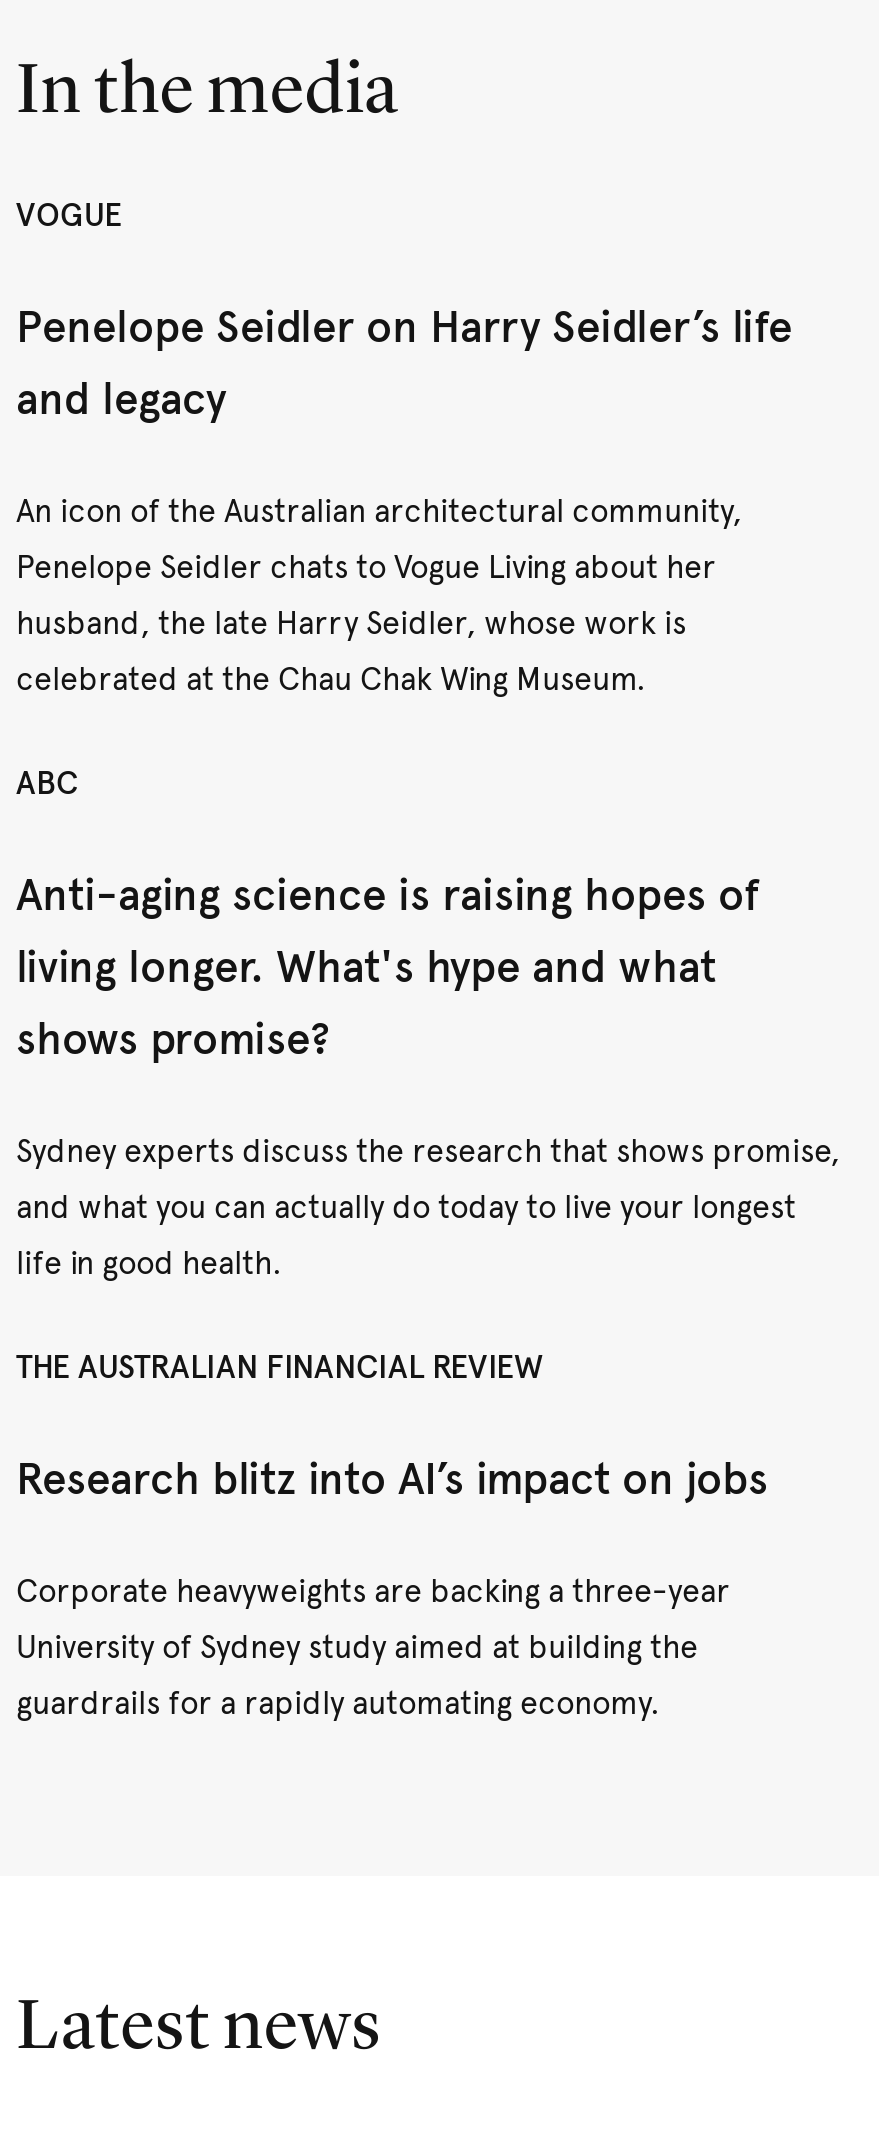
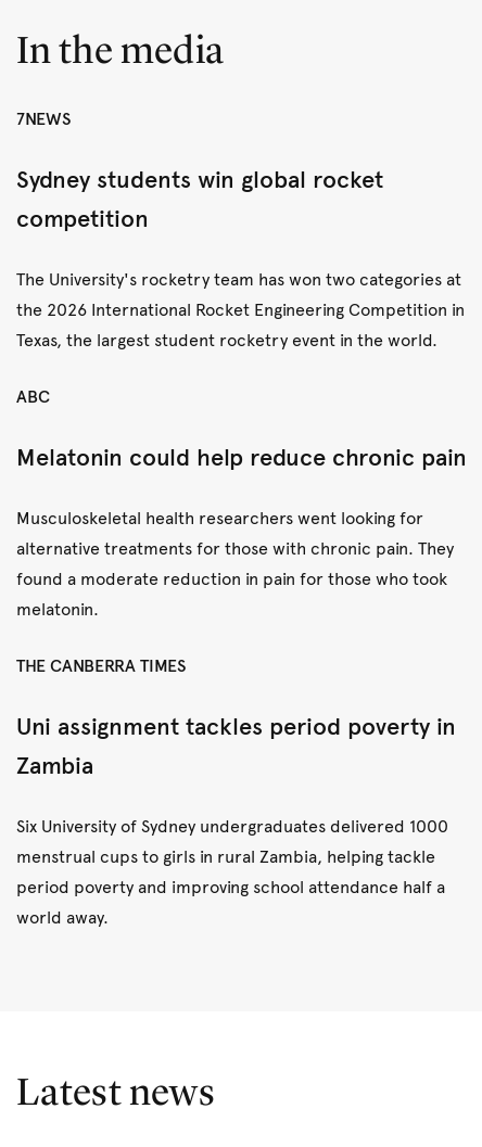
[16,196,792,698] VOGUE | Penelope Seidler on Harry Seidler’s life | and legacy | An icon of the Australian architectural community, | Penelope Seidler chats to Vogue Living about her | husband, the late Harry Seidler, whose work is | celebrated at the Chau Chak Wing Museum. -> [16,109,465,351] 7NEWS | Sydney students win global rocket | competition | The University's rocketry team has won two categories at | the 2026 International Rocket Engineering Competition in | Texas, the largest student rocketry event in the world.
moved [16,764,78,802] -> [16,386,50,407]: ABC
[16,868,840,1722] Anti-aging science is raising hopes of | living longer. What's hype and what | shows promise? | Sydney experts discuss the research that shows promise, | and what you can actually do today to live your longest | life in good health. | THE AUSTRALIAN FINANCIAL REVIEW | Research blitz into AI’s impact on jobs | Corporate heavyweights are backing a three-year | University of Sydney study aimed at building the | guardrails for a rapidly automating economy. -> [16,443,467,928] Melatonin could help reduce chronic pain | Musculoskeletal health researchers went looking for | alternative treatments for those with chronic pain. They | found a moderate reduction in pain for those who took | melatonin. | THE CANBERRA TIMES | Uni assignment tackles period poverty in | Zambia | Six University of Sydney undergraduates delivered 1000 | menstrual cups to girls in rural Zambia, helping tackle | period poverty and improving school attendance half a | world away.

